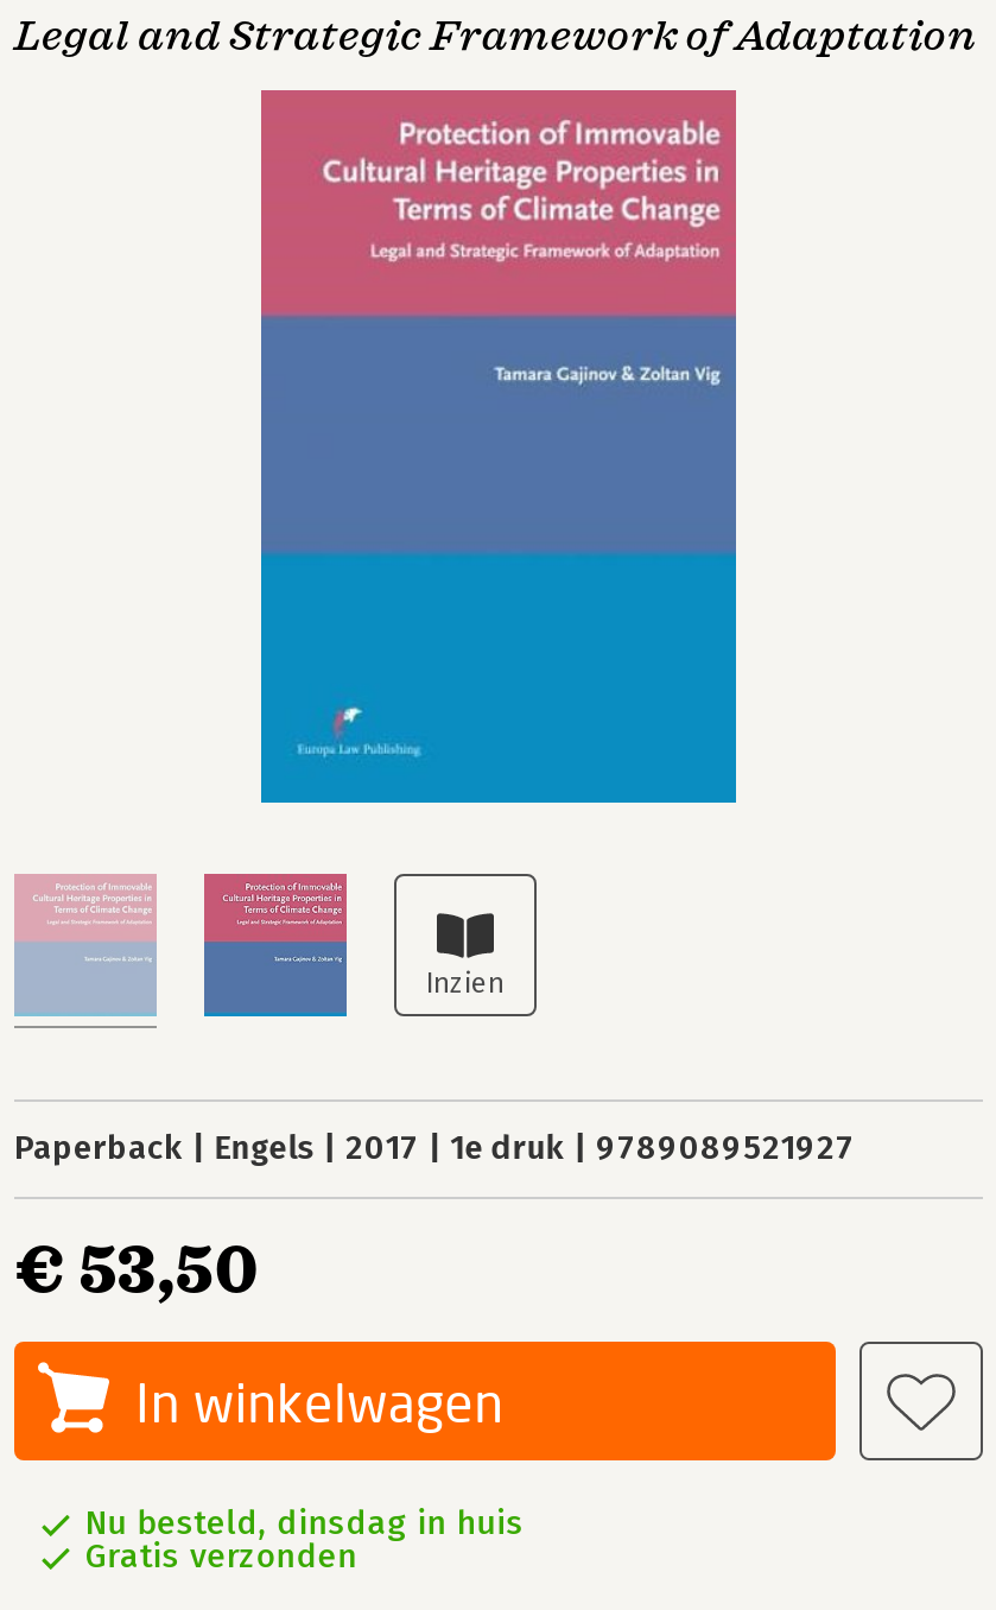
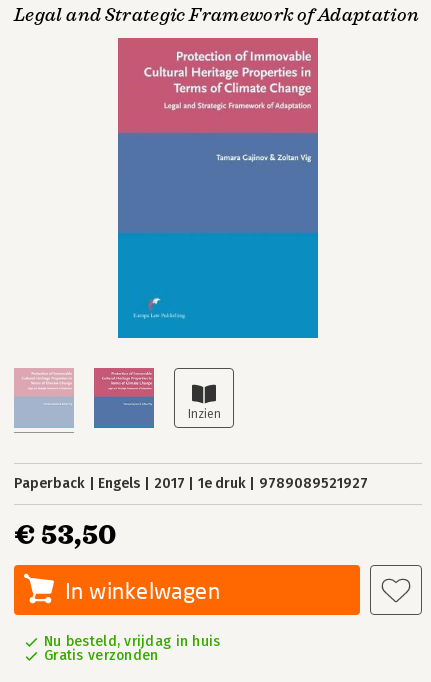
[85,1503,524,1544] Nu besteld, dinsdag in huis -> [44,633,221,650] Nu besteld, vrijdag in huis

